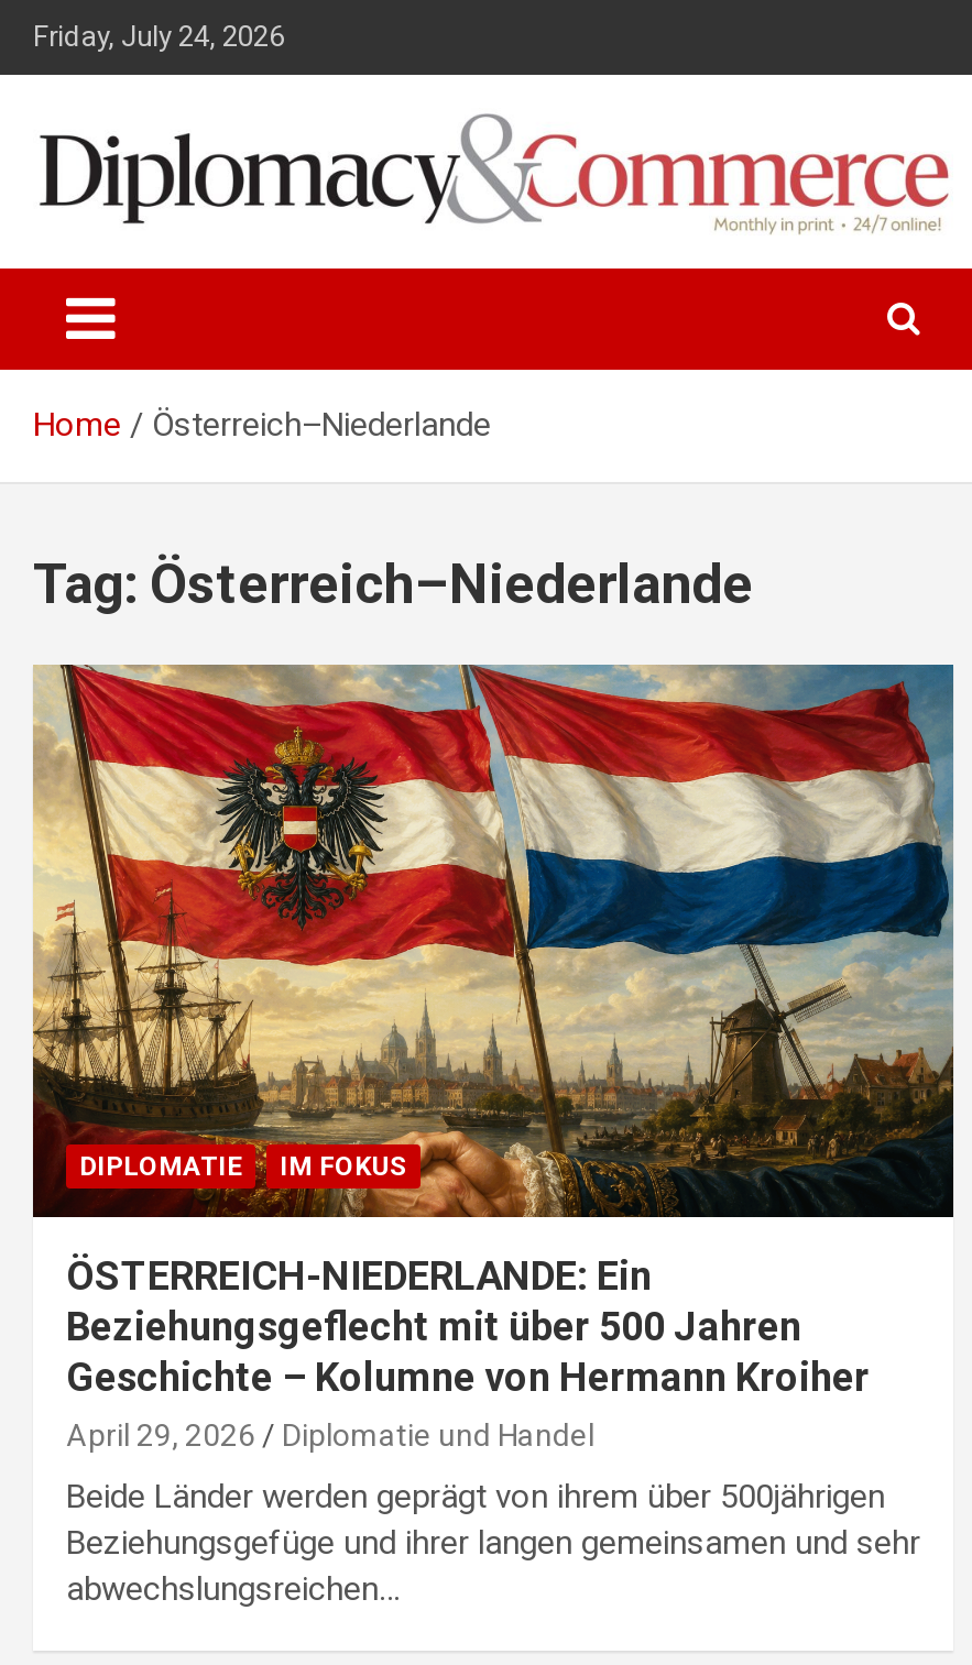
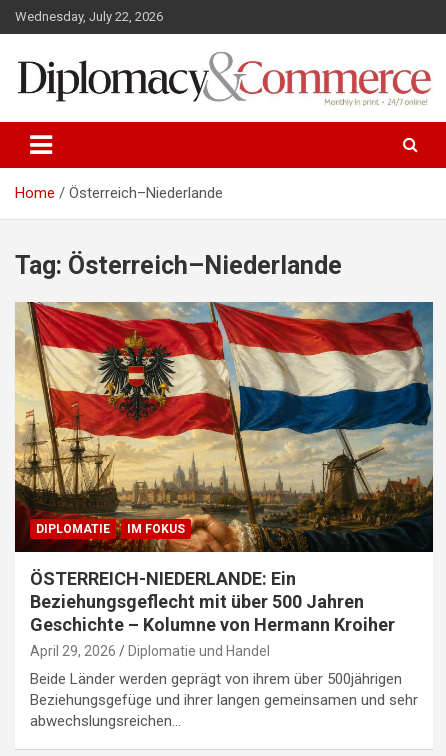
[33,20,284,53] Friday, July 24, 2026 -> [15,9,163,24] Wednesday, July 22, 2026

